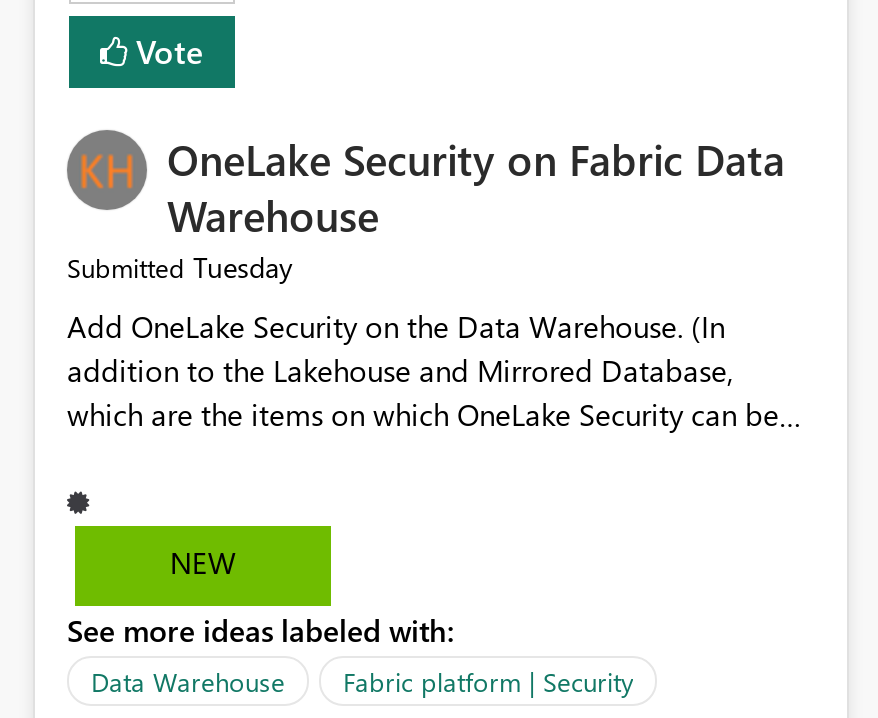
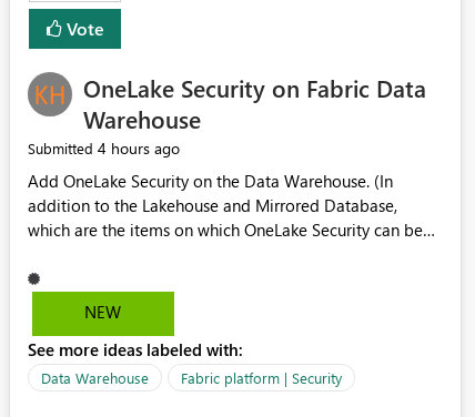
[67,249,293,287] Submitted Tuesday -> [28,138,180,159] Submitted 4 hours ago

